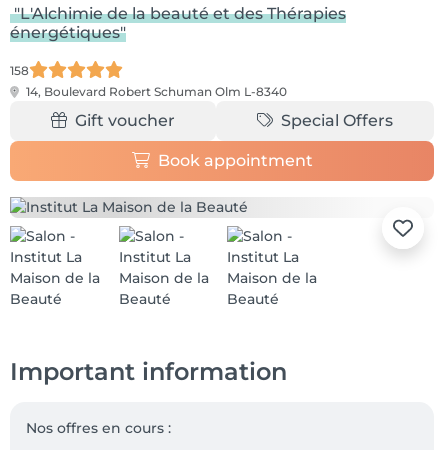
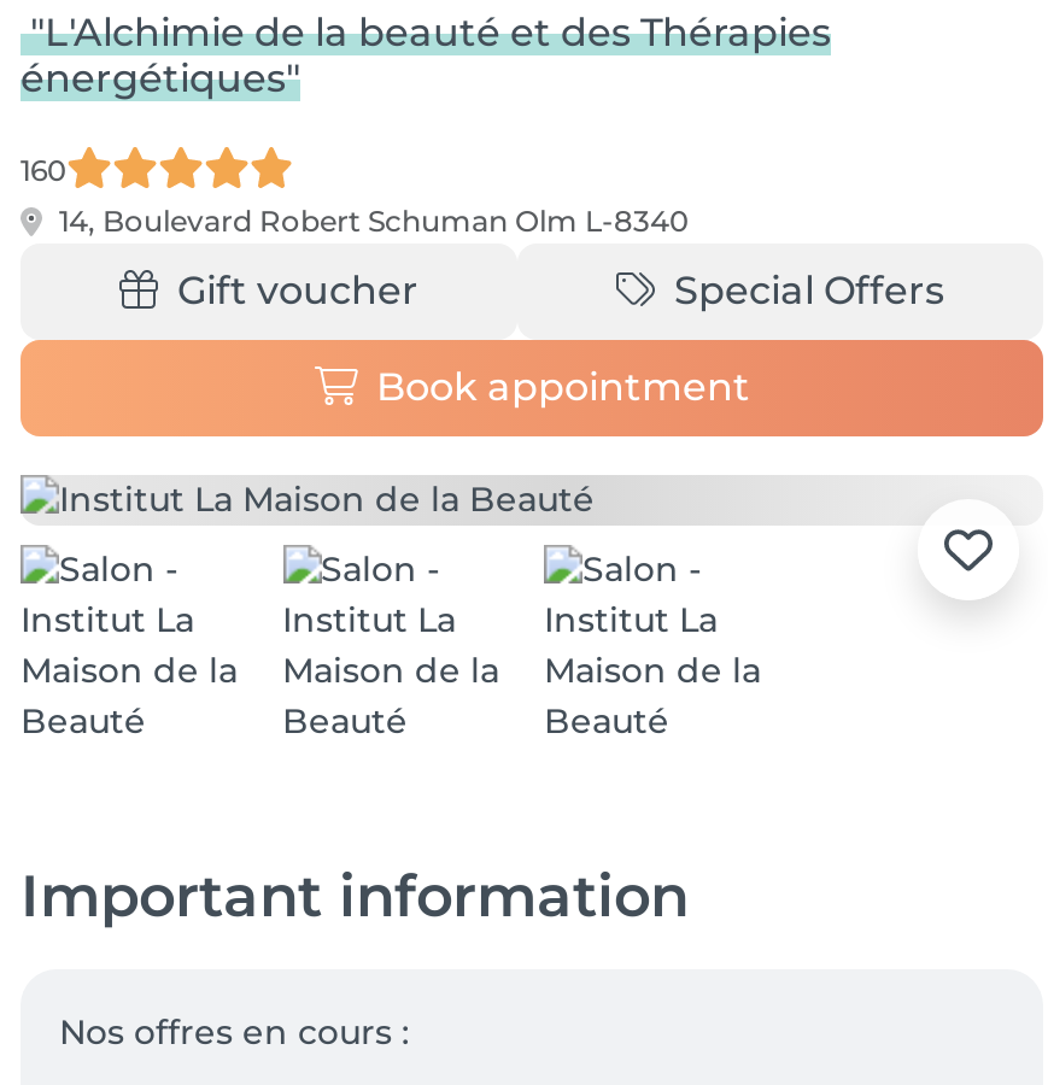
[10,62,29,77] 158 -> [21,151,66,187] 160

